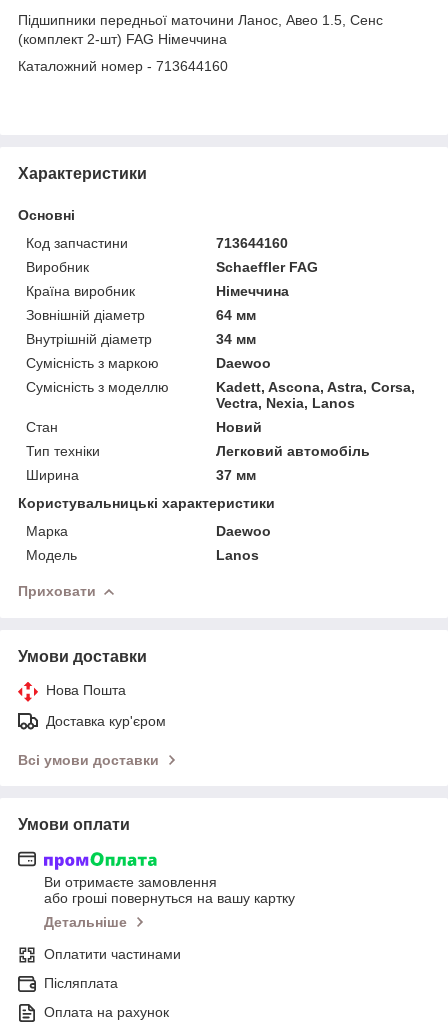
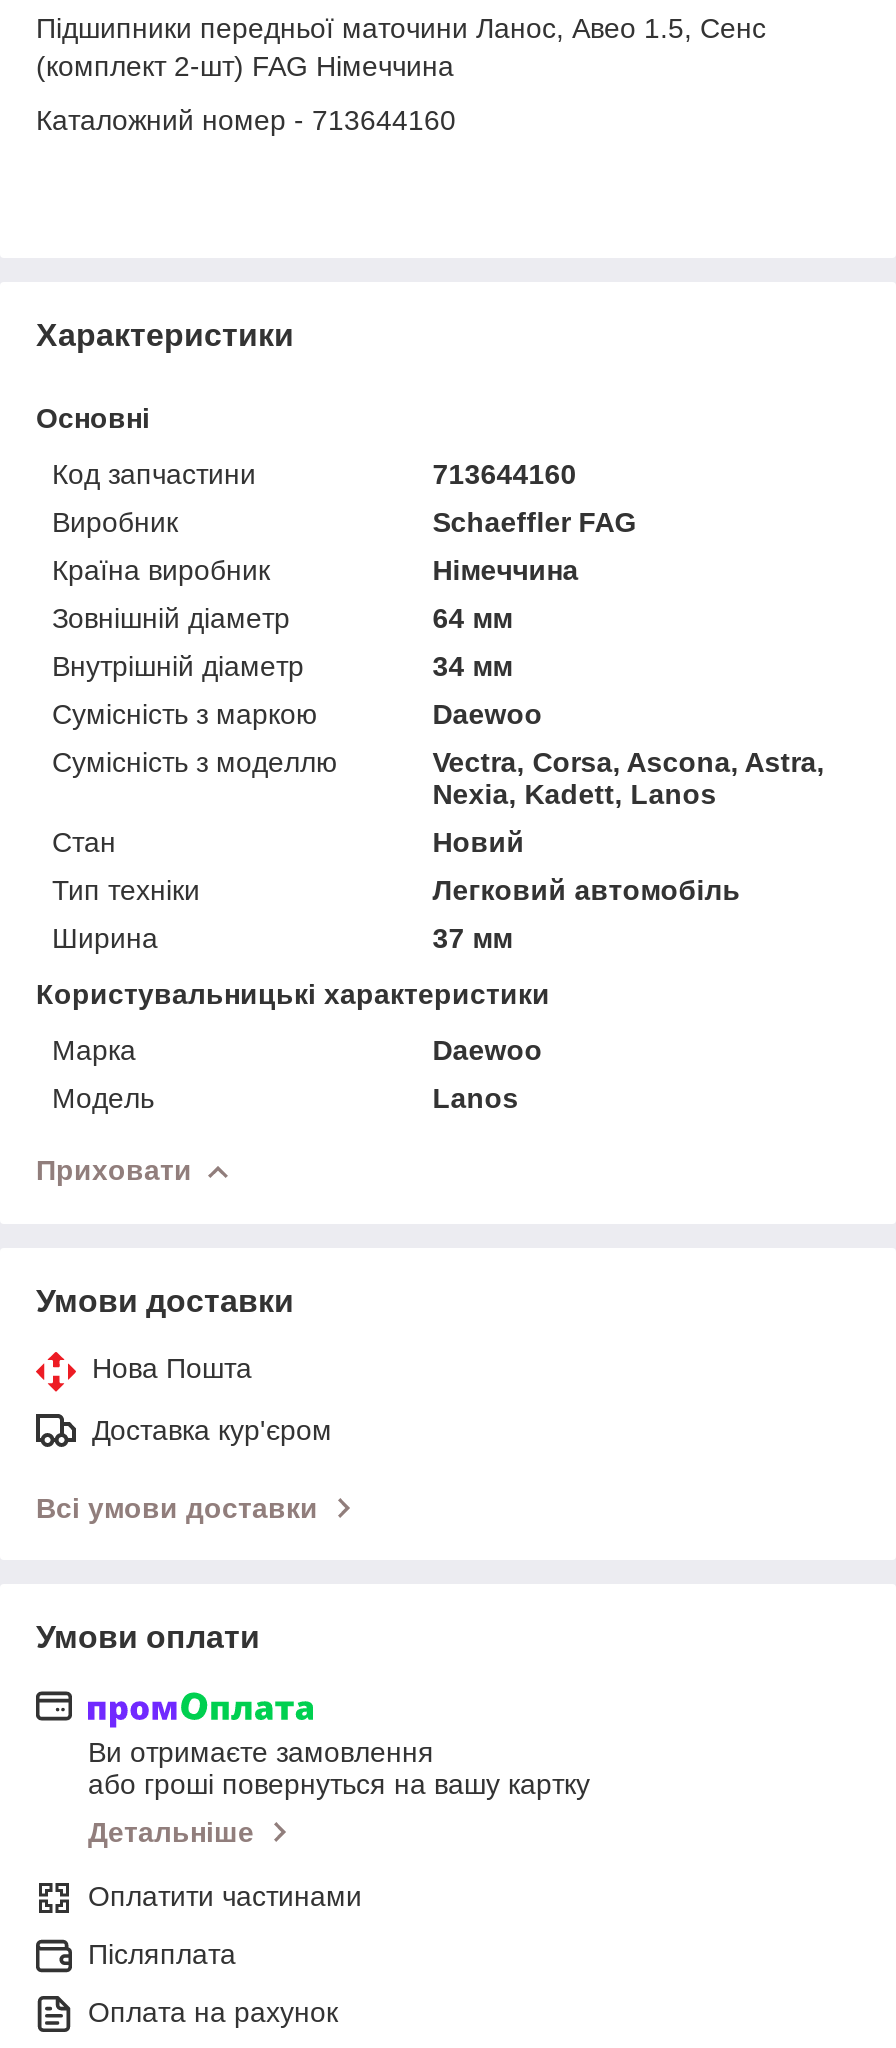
[216,379,415,411] Kadett, Ascona, Astra, Corsa, | Vectra, Nexia, Lanos -> [432,746,824,810] Vectra, Corsa, Ascona, Astra, | Nexia, Kadett, Lanos

